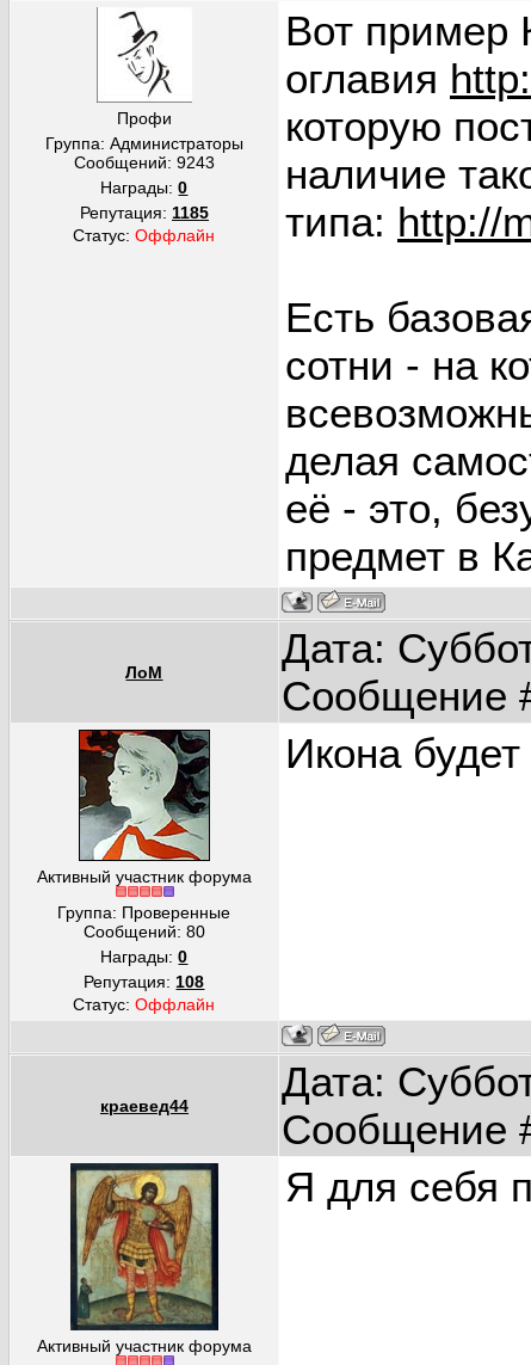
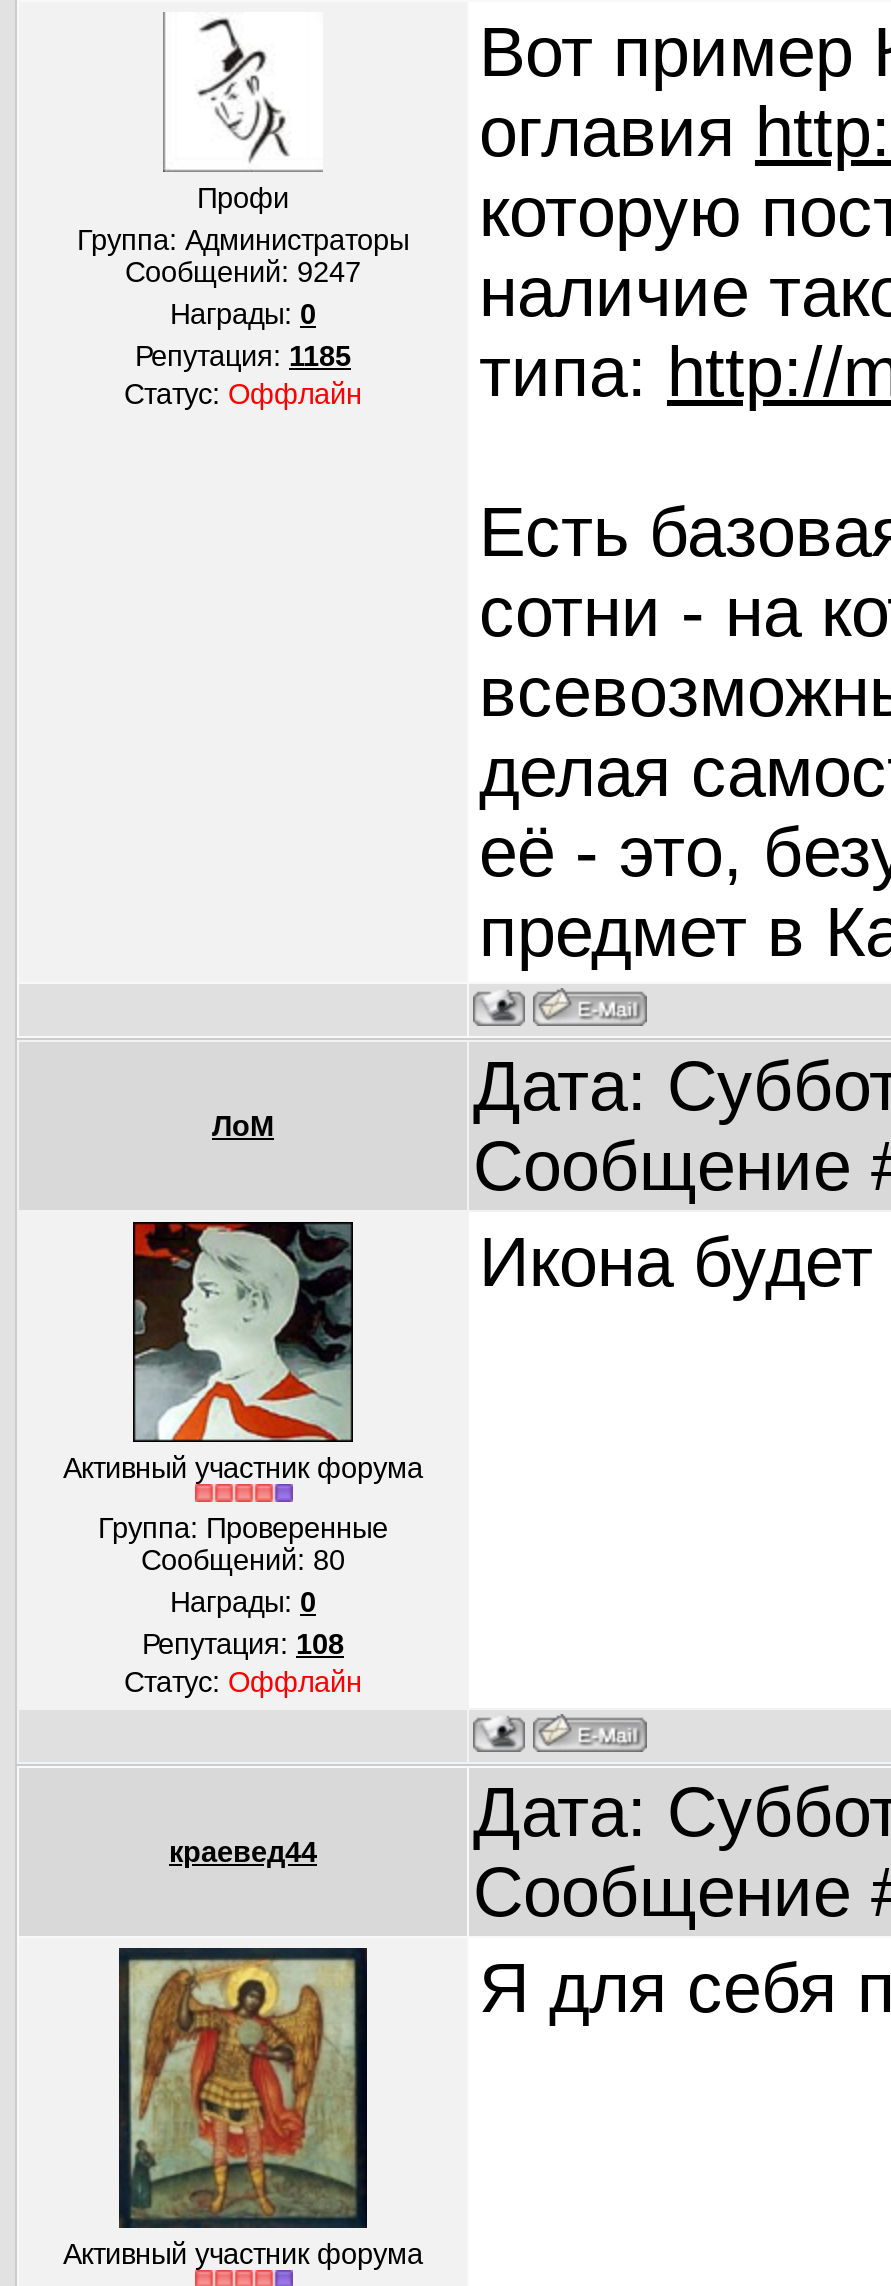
[74,153,215,172] Сообщений: 9243 -> [125,256,361,288] Сообщений: 9247

